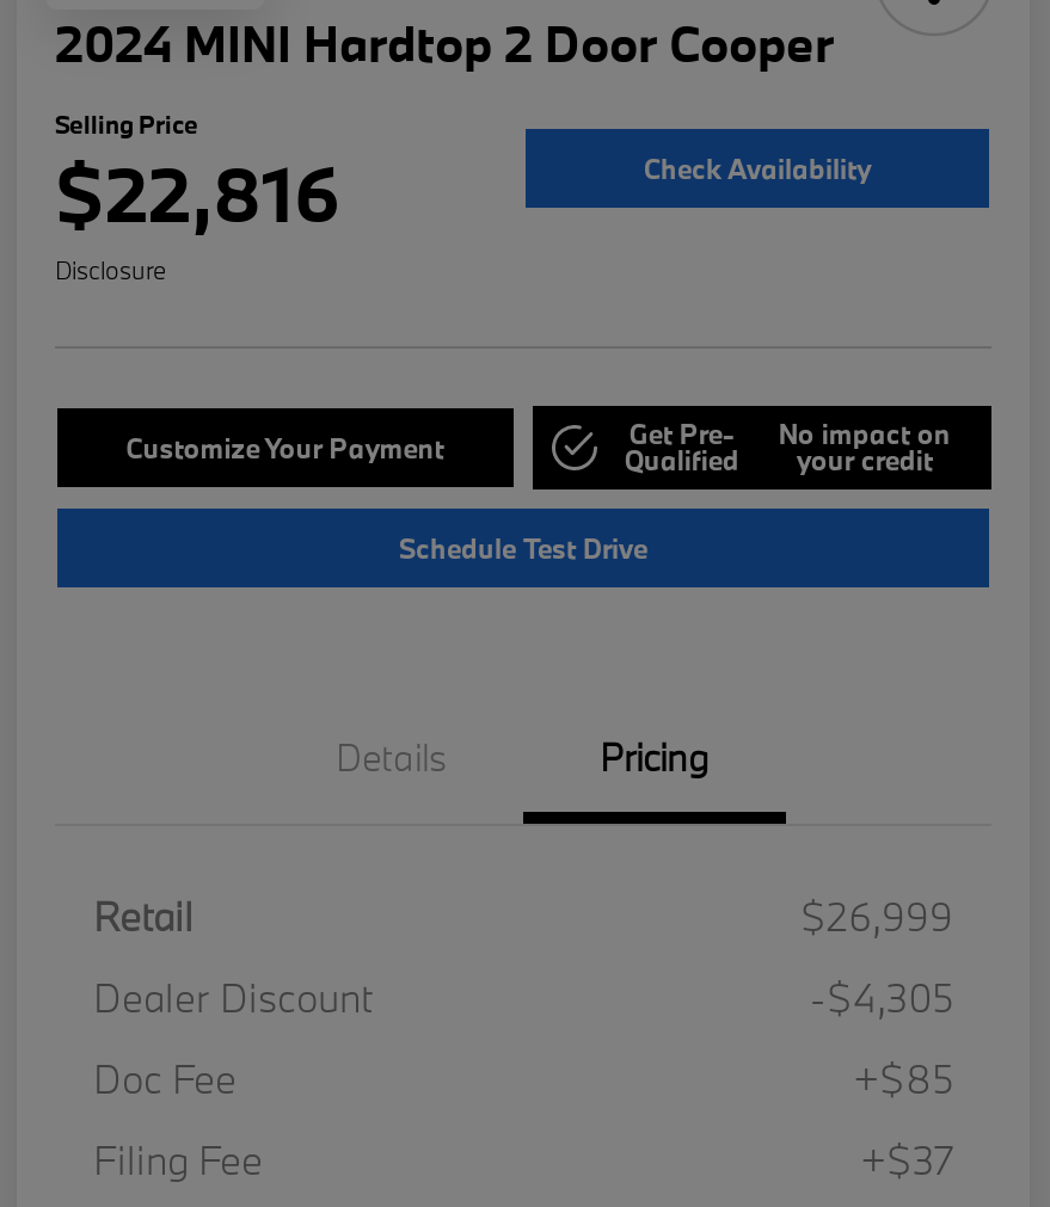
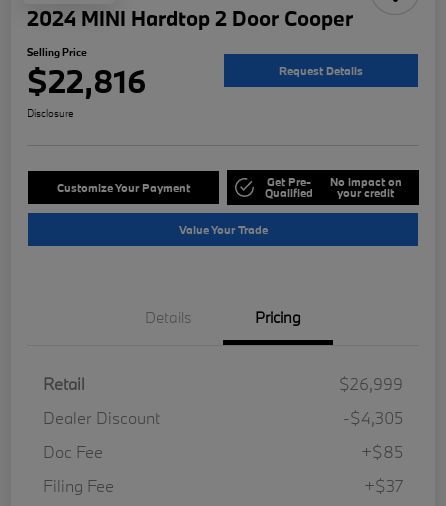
[644,151,871,187] Check Availability -> [279,63,363,78] Request Details
[399,530,647,565] Schedule Test Drive -> [178,222,267,237] Value Your Trade

